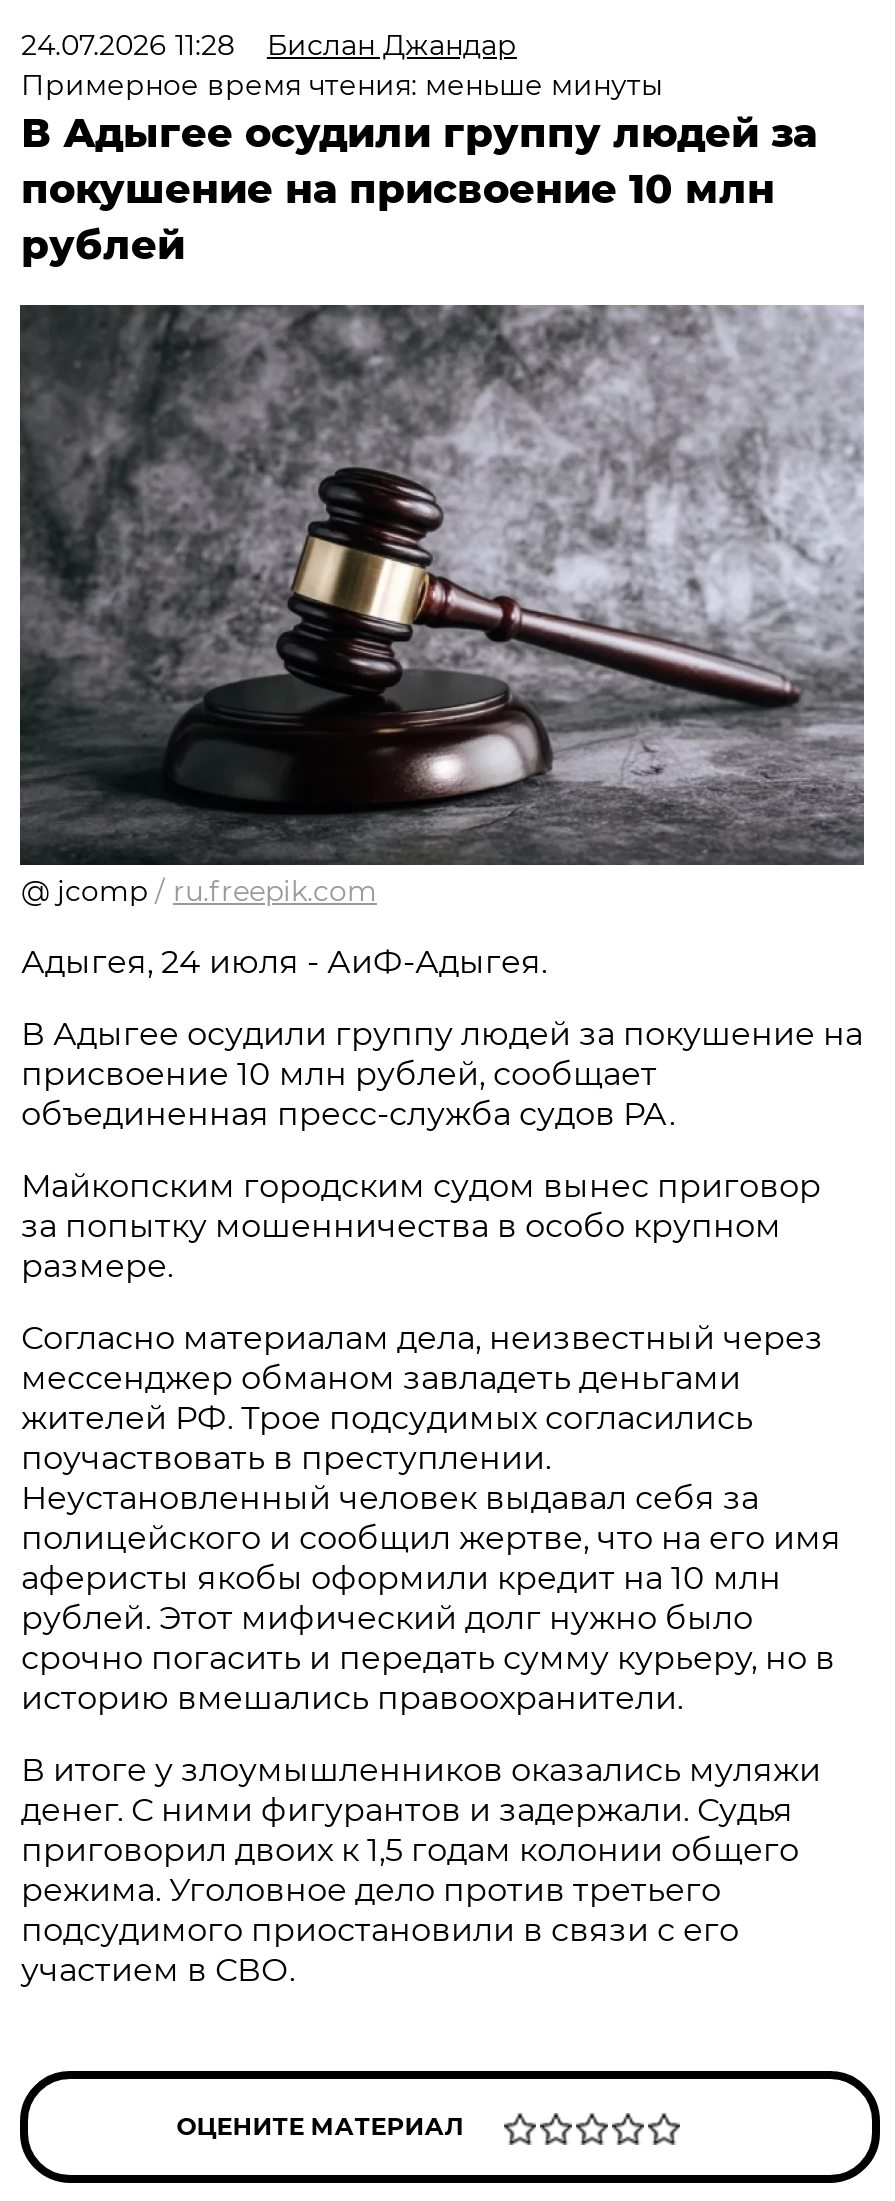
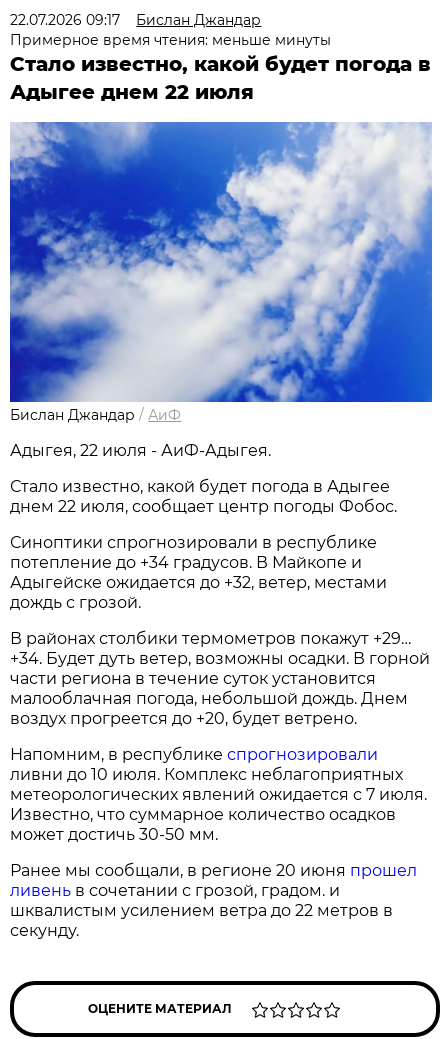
[21,27,517,63] 24.07.2026 11:28 Бислан Джандар -> [10,11,261,29] 22.07.2026 09:17 Бислан Джандар
[21,109,817,269] В Адыгее осудили группу людей за | покушение на присвоение 10 млн | рублей -> [10,52,431,104] Стало известно, какой будет погода в | Адыгее днем 22 июля
[18,303,866,1989] [image] | @ jcomp / ru.freepik.com | Адыгея, 24 июля - АиФ-Адыгея. | В Адыгее осудили группу людей за покушение на | присвоение 10 млн рублей, сообщает | объединенная пресс-служба судов РА. | Майкопским городским судом вынес приговор | за попытку мошенничества в особо крупном | размере. | Согласно материалам дела, неизвестный через | мессенджер обманом завладеть деньгами | жителей РФ. Трое подсудимых согласились | поучаствовать в преступлении. | Неустановленный человек выдавал себя за | полицейского и сообщил жертве, что на его имя | аферисты якобы оформили кредит на 10 млн | рублей. Этот мифический долг нужно было | срочно погасить и передать сумму курьеру, но в | историю вмешались правоохранители. | В итоге у злоумышленников оказались муляжи | денег. С ними фигурантов и задержали. Судья | приговорил двоих к 1,5 годам колонии общего | режима. Уголовное дело против третьего | подсудимого приостановили в связи с его | участием в СВО. -> [9,121,433,940] [image] | Бислан Джандар / АиФ | Адыгея, 22 июля - АиФ-Адыгея. | Стало известно, какой будет погода в Адыгее | днем 22 июля, сообщает центр погоды Фобос. | Синоптики спрогнозировали в республике | потепление до +34 градусов. В Майкопе и | Адыгейске ожидается до +32, ветер, местами | дождь с грозой. | В районах столбики термометров покажут +29… | +34. Будет дуть ветер, возможны осадки. В горной | части региона в течение суток установится | малооблачная погода, небольшой дождь. Днем | воздух прогреется до +20, будет ветрено. | Напомним, в республике спрогнозировали | ливни до 10 июля. Комплекс неблагоприятных | метеорологических явлений ожидается с 7 июля. | Известно, что суммарное количество осадков | может достичь 30-50 мм. | Ранее мы сообщали, в регионе 20 июня прошел | ливень в сочетании с грозой, градом. и | шквалистым усилением ветра до 22 метров в | секунду.

